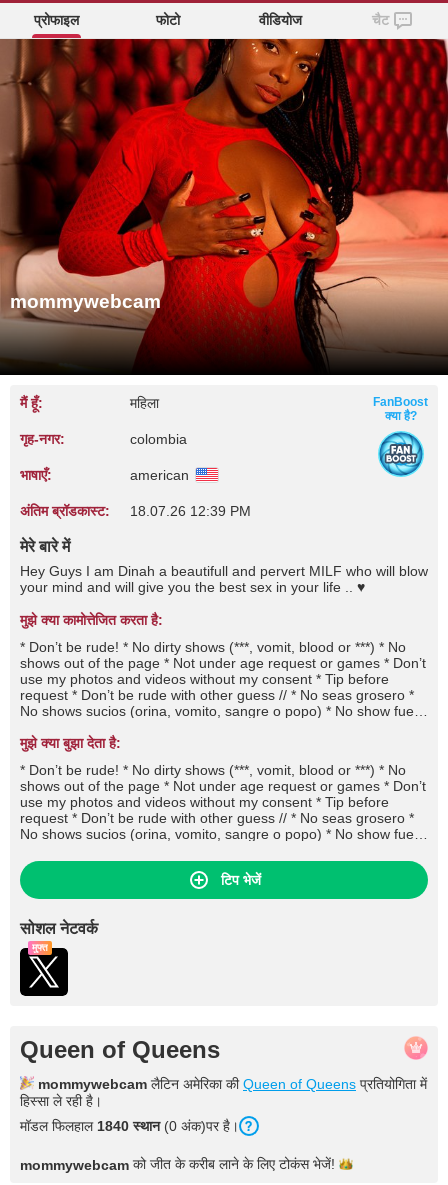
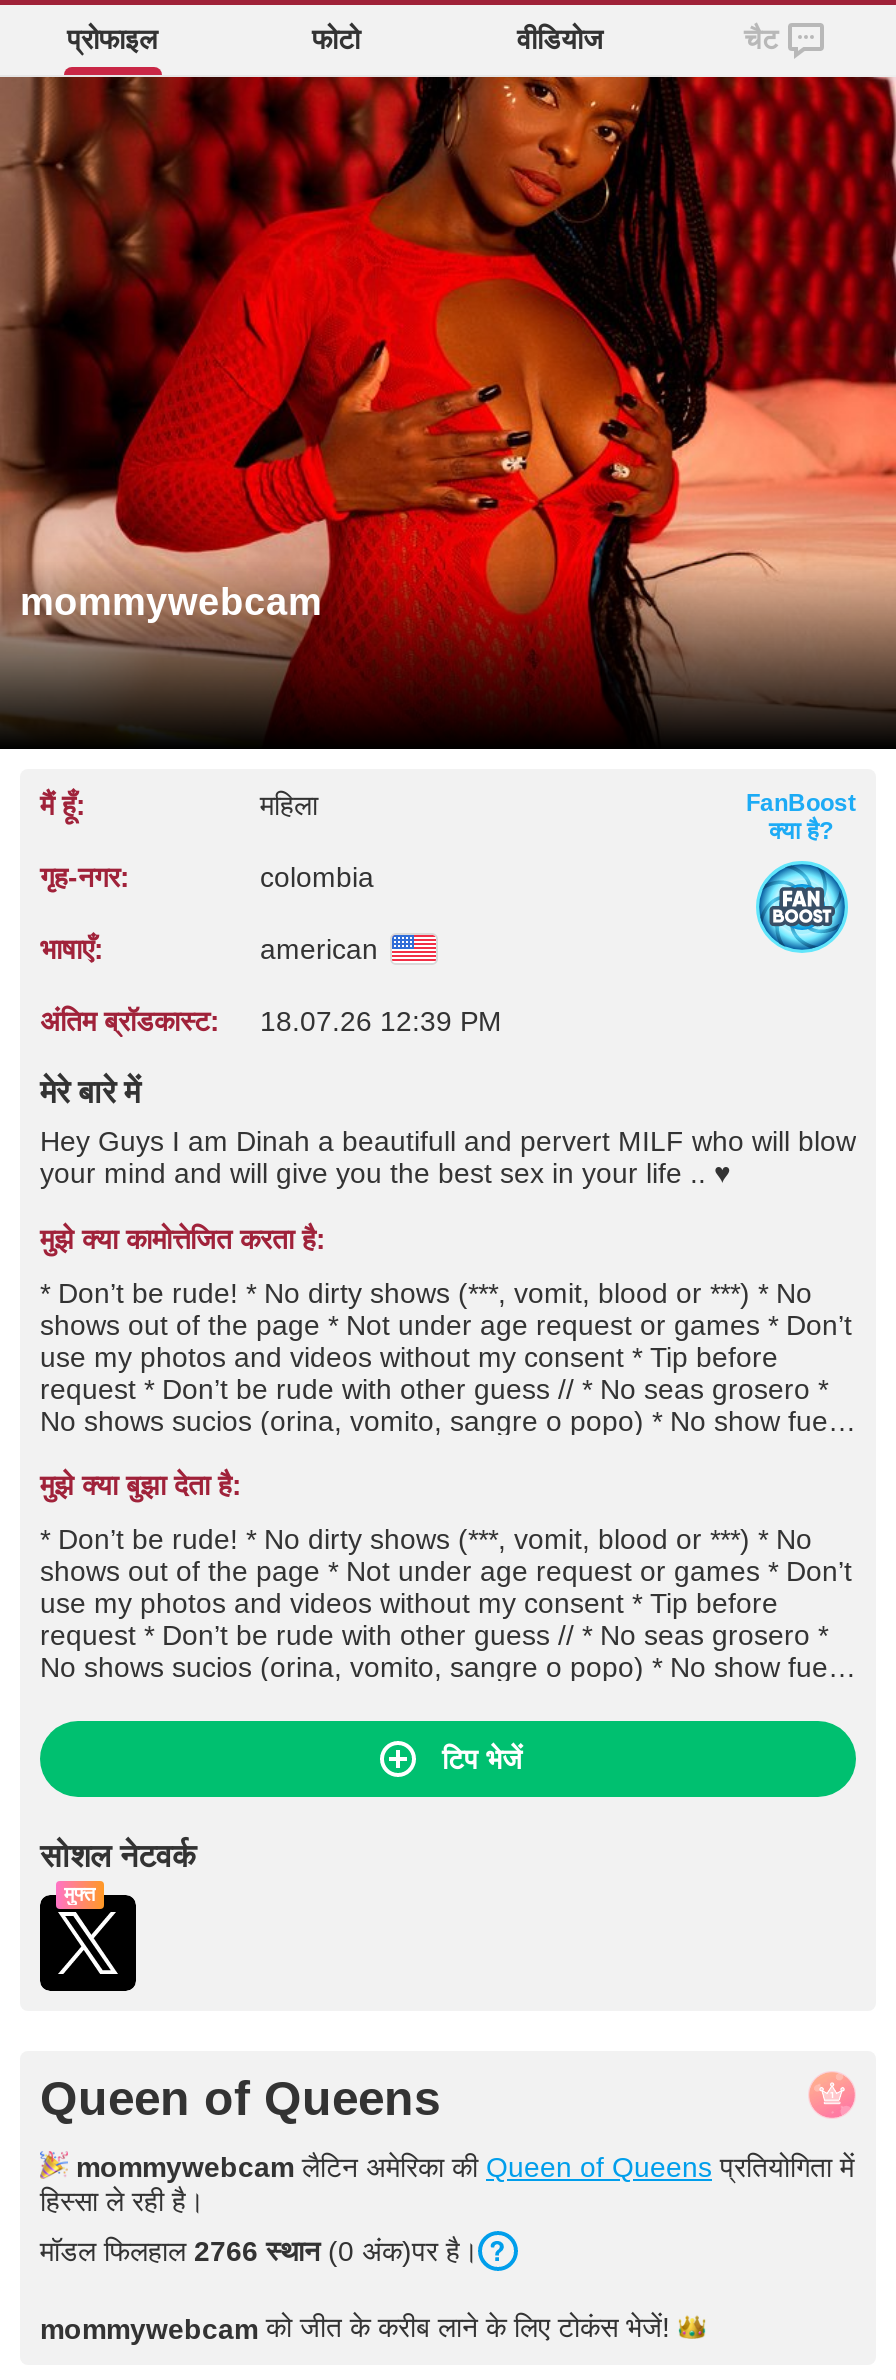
[20,1118,239,1134] मॉडल फिलहाल 1840 स्थान (0 अंक)पर है। -> [40,2235,478,2267] मॉडल फिलहाल 2766 स्थान (0 अंक)पर है।

